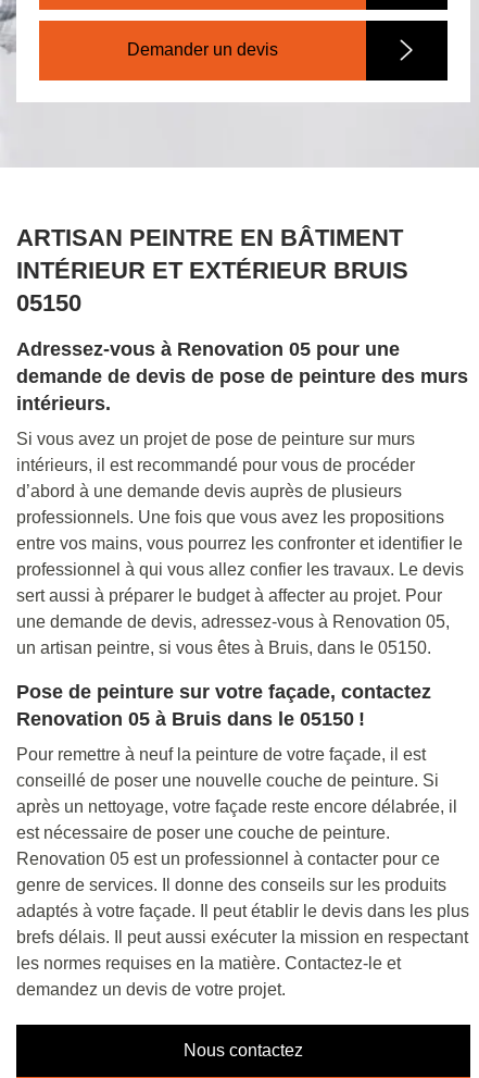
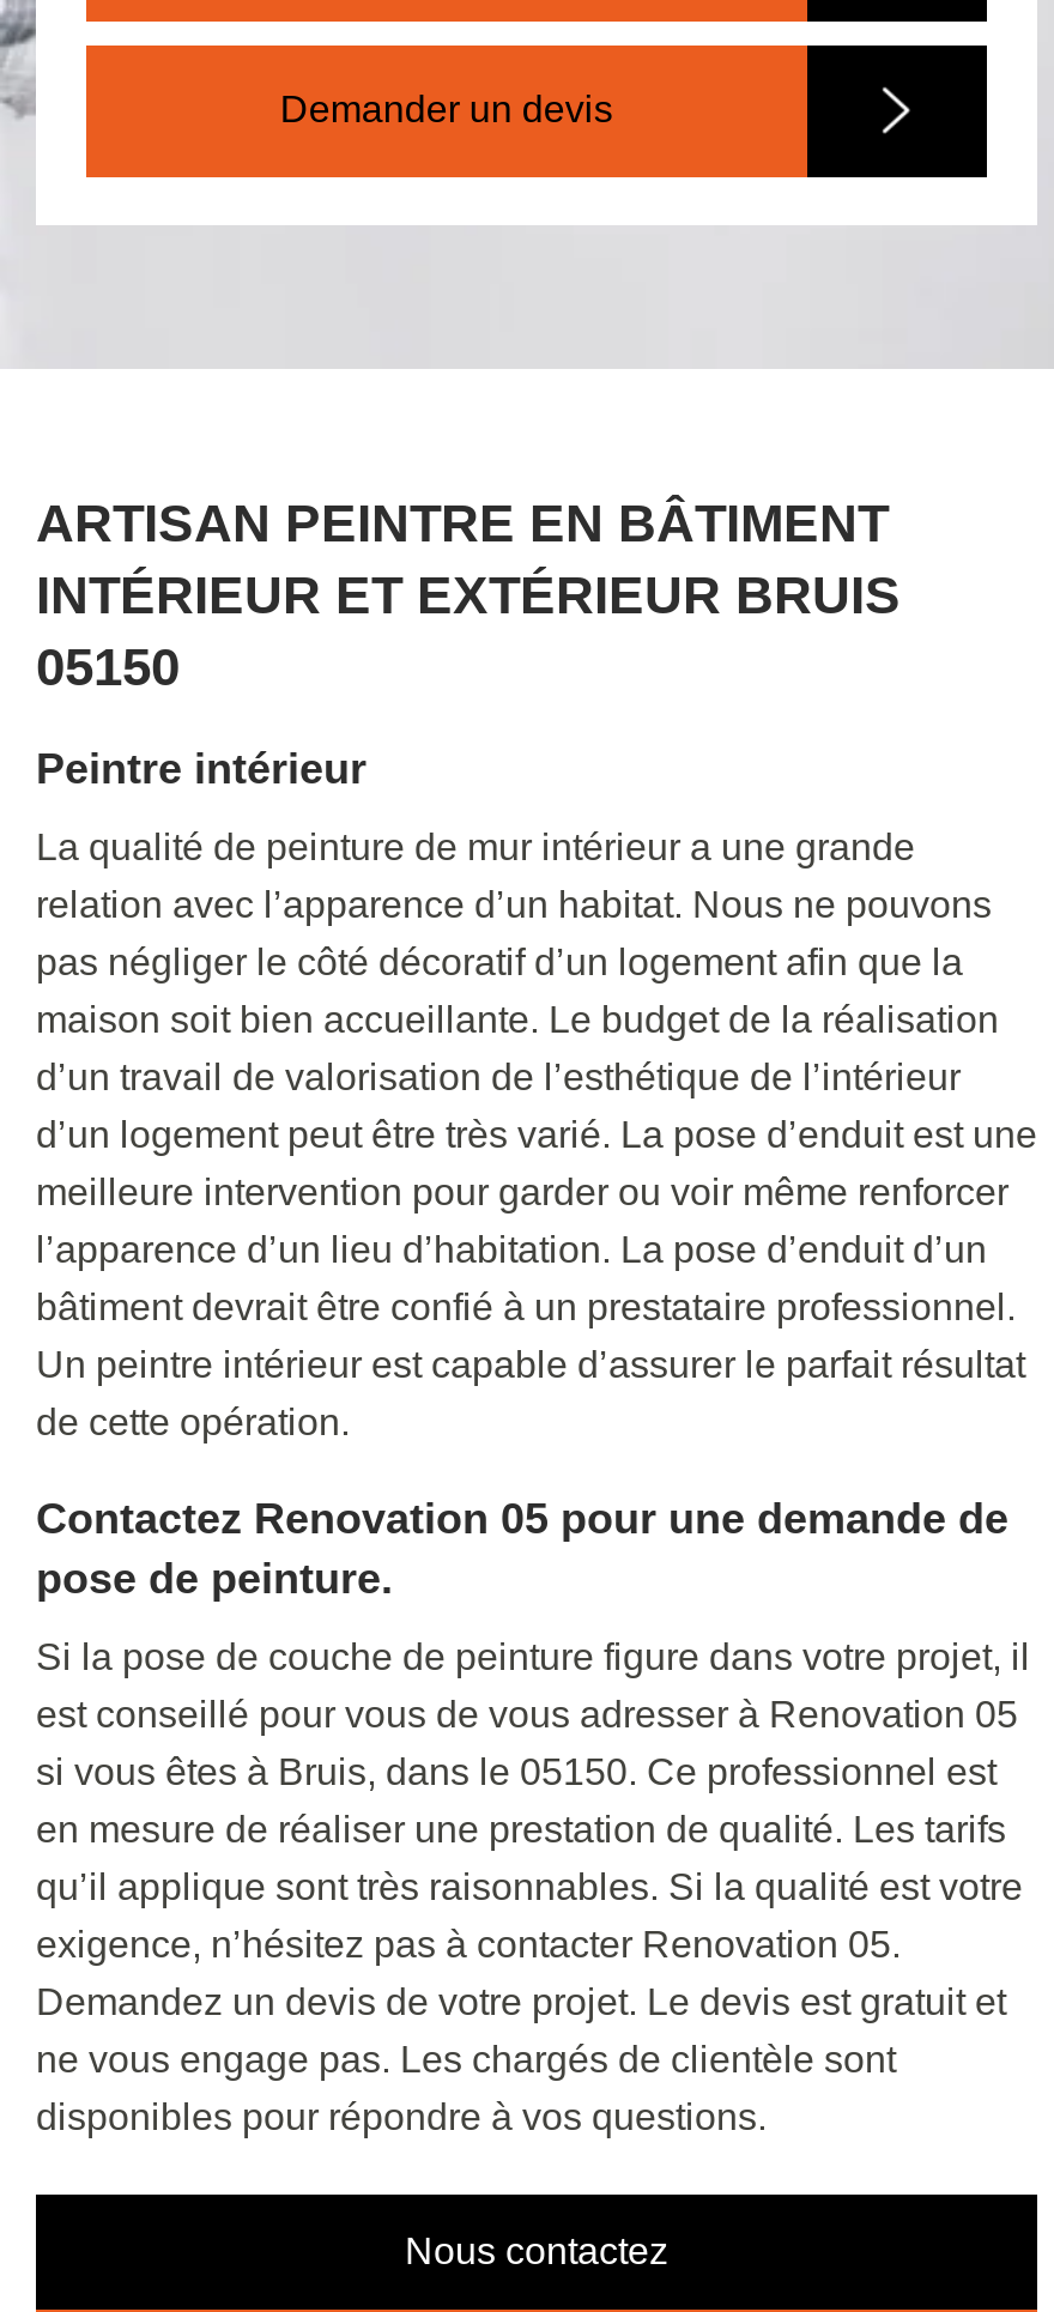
[16,338,468,414] Adressez-vous à Renovation 05 pour une | demande de devis de pose de peinture des murs | intérieurs. -> [36,745,367,793] Peintre intérieur
[16,430,464,657] Si vous avez un projet de pose de peinture sur murs | intérieurs, il est recommandé pour vous de procéder | d’abord à une demande devis auprès de plusieurs | professionnels. Une fois que vous avez les propositions | entre vos mains, vous pourrez les confronter et identifier le | professionnel à qui vous allez confier les travaux. Le devis | sert aussi à préparer le budget à affecter au projet. Pour | une demande de devis, adressez-vous à Renovation 05, | un artisan peintre, si vous êtes à Bruis, dans le 05150. -> [36,827,1037,1442] La qualité de peinture de mur intérieur a une grande | relation avec l’apparence d’un habitat. Nous ne pouvons | pas négliger le côté décoratif d’un logement afin que la | maison soit bien accueillante. Le budget de la réalisation | d’un travail de valorisation de l’esthétique de l’intérieur | d’un logement peut être très varié. La pose d’enduit est une | meilleure intervention pour garder ou voir même renforcer | l’apparence d’un lieu d’habitation. La pose d’enduit d’un | bâtiment devrait être confié à un prestataire professionnel. | Un peintre intérieur est capable d’assurer le parfait résultat | de cette opération.
[16,681,431,730] Pose de peinture sur votre façade, contactez | Renovation 05 à Bruis dans le 05150 ! -> [36,1495,1008,1603] Contactez Renovation 05 pour une demande de | pose de peinture.
[16,745,469,999] Pour remettre à neuf la peinture de votre façade, il est | conseillé de poser une nouvelle couche de peinture. Si | après un nettoyage, votre façade reste encore délabrée, il | est nécessaire de poser une couche de peinture. | Renovation 05 est un professionnel à contacter pour ce | genre de services. Il donne des conseils sur les produits | adaptés à votre façade. Il peut établir le devis dans les plus | brefs délais. Il peut aussi exécuter la mission en respectant | les normes requises en la matière. Contactez-le et | demandez un devis de votre projet. -> [36,1636,1030,2137] Si la pose de couche de peinture figure dans votre projet, il | est conseillé pour vous de vous adresser à Renovation 05 | si vous êtes à Bruis, dans le 05150. Ce professionnel est | en mesure de réaliser une prestation de qualité. Les tarifs | qu’il applique sont très raisonnables. Si la qualité est votre | exigence, n’hésitez pas à contacter Renovation 05. | Demandez un devis de votre projet. Le devis est gratuit et | ne vous engage pas. Les chargés de clientèle sont | disponibles pour répondre à vos questions.

